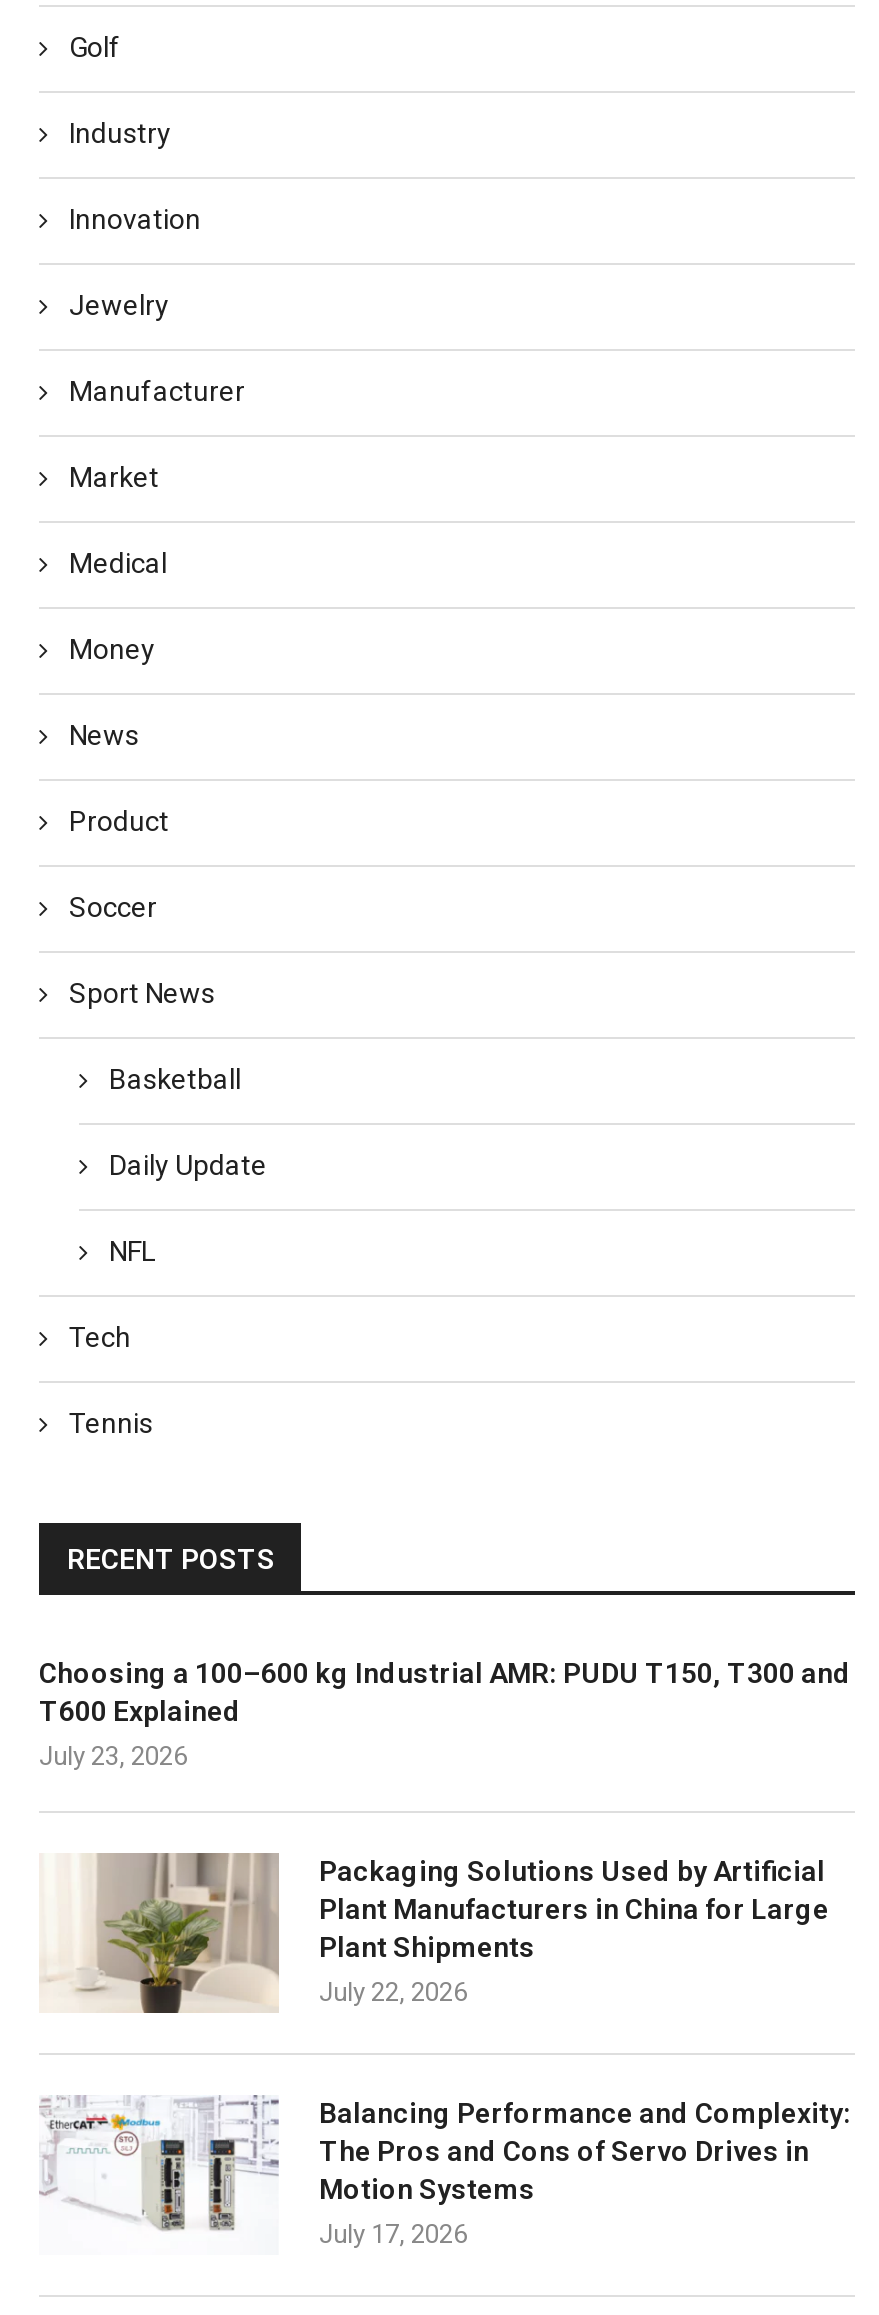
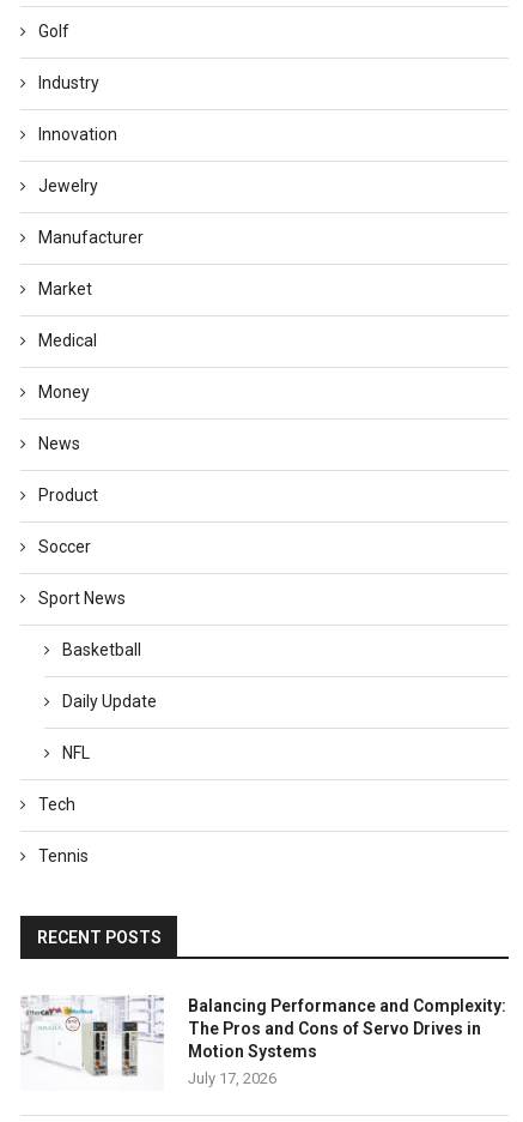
[39,1656,851,1770] Choosing a 100–600 kg Industrial AMR: PUDU T150, T300 and | T600 Explained | July 23, 2026 -> none
[39,1851,829,2015] [image] | Packaging Solutions Used by Artificial | Plant Manufacturers in China for Large | Plant Shipments | July 22, 2026 -> none

